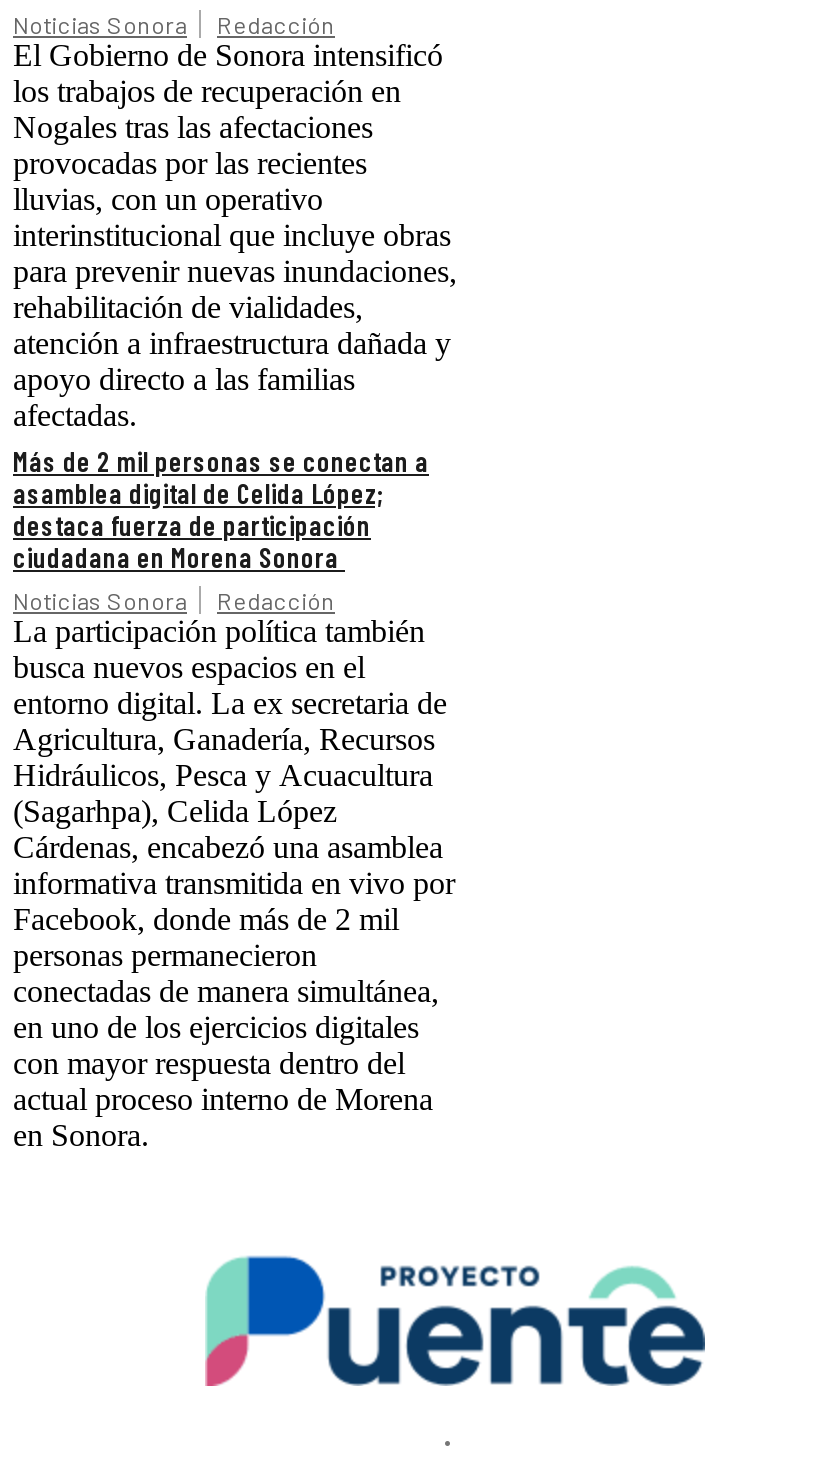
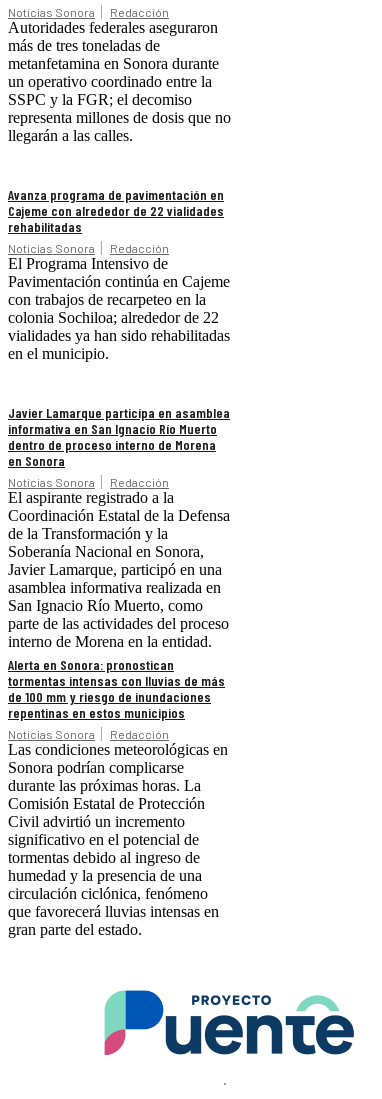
[13,38,457,574] El Gobierno de Sonora intensificó | los trabajos de recuperación en | Nogales tras las afectaciones | provocadas por las recientes | lluvias, con un operativo | interinstitucional que incluye obras | para prevenir nuevas inundaciones, | rehabilitación de vialidades, | atención a infraestructura dañada y | apoyo directo a las familias | afectadas. | Más de 2 mil personas se conectan a | asamblea digital de Celida López; | destaca fuerza de participación | ciudadana en Morena Sonora -> [8,19,231,235] Autoridades federales aseguraron | más de tres toneladas de | metanfetamina en Sonora durante | un operativo coordinado entre la | SSPC y la FGR; el decomiso | representa millones de dosis que no | llegarán a las calles. | Avanza programa de pavimentación en | Cajeme con alrededor de 22 vialidades | rehabilitadas
moved [13,586,335,614] -> [8,241,169,255]: Noticias Sonora | Redacción
[13,614,455,1152] La participación política también | busca nuevos espacios en el | entorno digital. La ex secretaria de | Agricultura, Ganadería, Recursos | Hidráulicos, Pesca y Acuacultura | (Sagarhpa), Celida López | Cárdenas, encabezó una asamblea | informativa transmitida en vivo por | Facebook, donde más de 2 mil | personas permanecieron | conectadas de manera simultánea, | en uno de los ejercicios digitales | con mayor respuesta dentro del | actual proceso interno de Morena | en Sonora. -> [8,255,230,938] El Programa Intensivo de | Pavimentación continúa en Cajeme | con trabajos de recarpeteo en la | colonia Sochiloa; alrededor de 22 | vialidades ya han sido rehabilitadas | en el municipio. | Javier Lamarque participa en asamblea | informativa en San Ignacio Río Muerto | dentro de proceso interno de Morena | en Sonora | Noticias Sonora | Redacción | El aspirante registrado a la | Coordinación Estatal de la Defensa | de la Transformación y la | Soberanía Nacional en Sonora, | Javier Lamarque, participó en una | asamblea informativa realizada en | San Ignacio Río Muerto, como | parte de las actividades del proceso | interno de Morena en la entidad. | Alerta en Sonora: pronostican | tormentas intensas con lluvias de más | de 100 mm y riesgo de inundaciones | repentinas en estos municipios | Noticias Sonora | Redacción | Las condiciones meteorológicas en | Sonora podrían complicarse | durante las próximas horas. La | Comisión Estatal de Protección | Civil advirtió un incremento | significativo en el potencial de | tormentas debido al ingreso de | humedad y la presencia de una | circulación ciclónica, fenómeno | que favorecerá lluvias intensas en | gran parte del estado.

